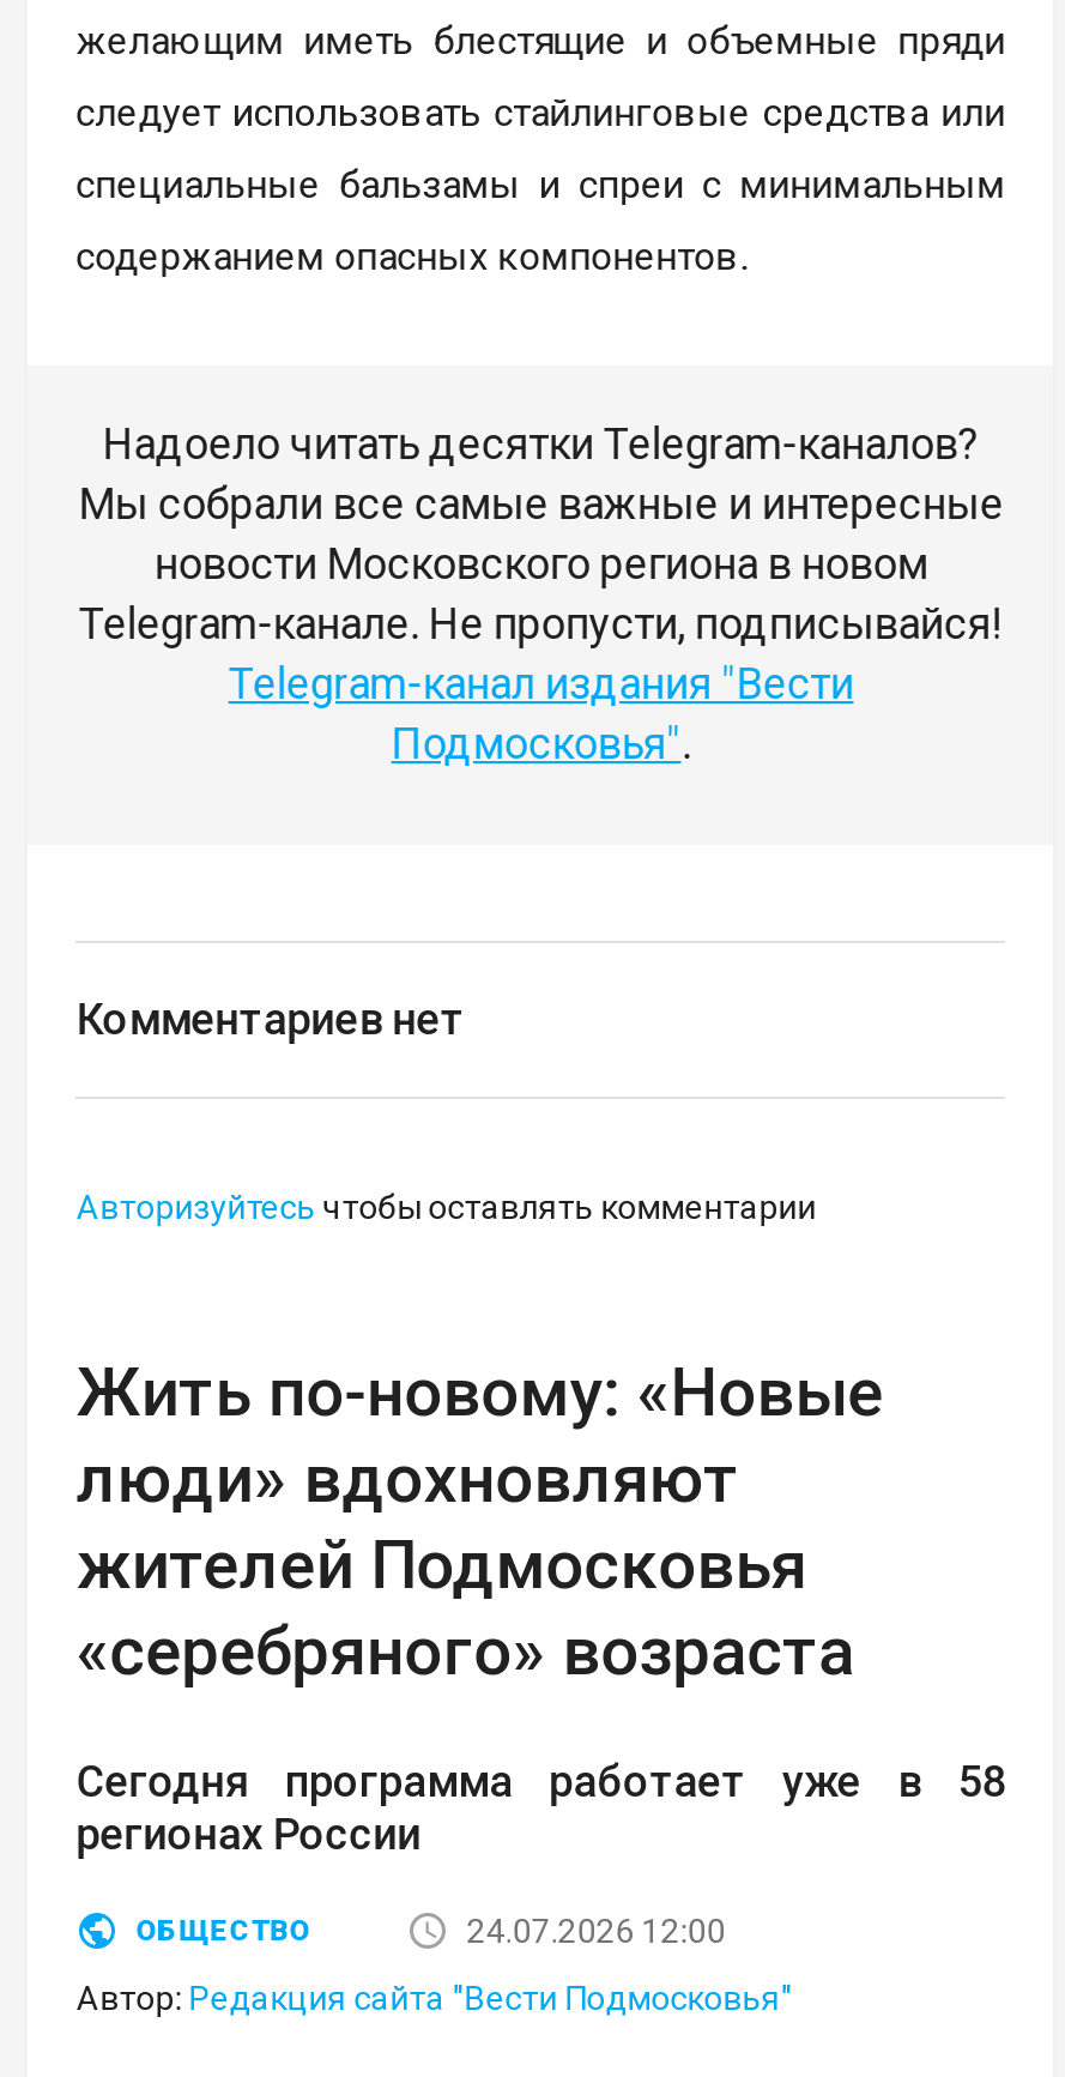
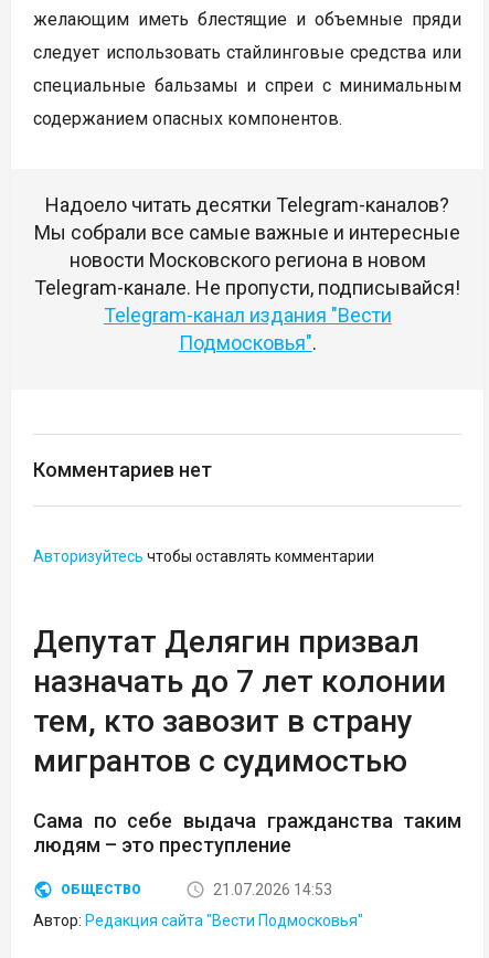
[76,1353,884,1691] Жить по-новому: «Новые | люди» вдохновляют | жителей Подмосковья | «серебряного» возраста -> [33,623,446,779] Депутат Делягин призвал | назначать до 7 лет колонии | тем, кто завозит в страну | мигрантов с судимостью
[76,1756,1006,1859] Сегодня программа работает уже в 58 | регионах России -> [33,809,462,856] Сама по себе выдача гражданства таким | людям – это преступление
[467,1912,725,1950] 24.07.2026 12:00 -> [213,880,333,898] 21.07.2026 14:53

